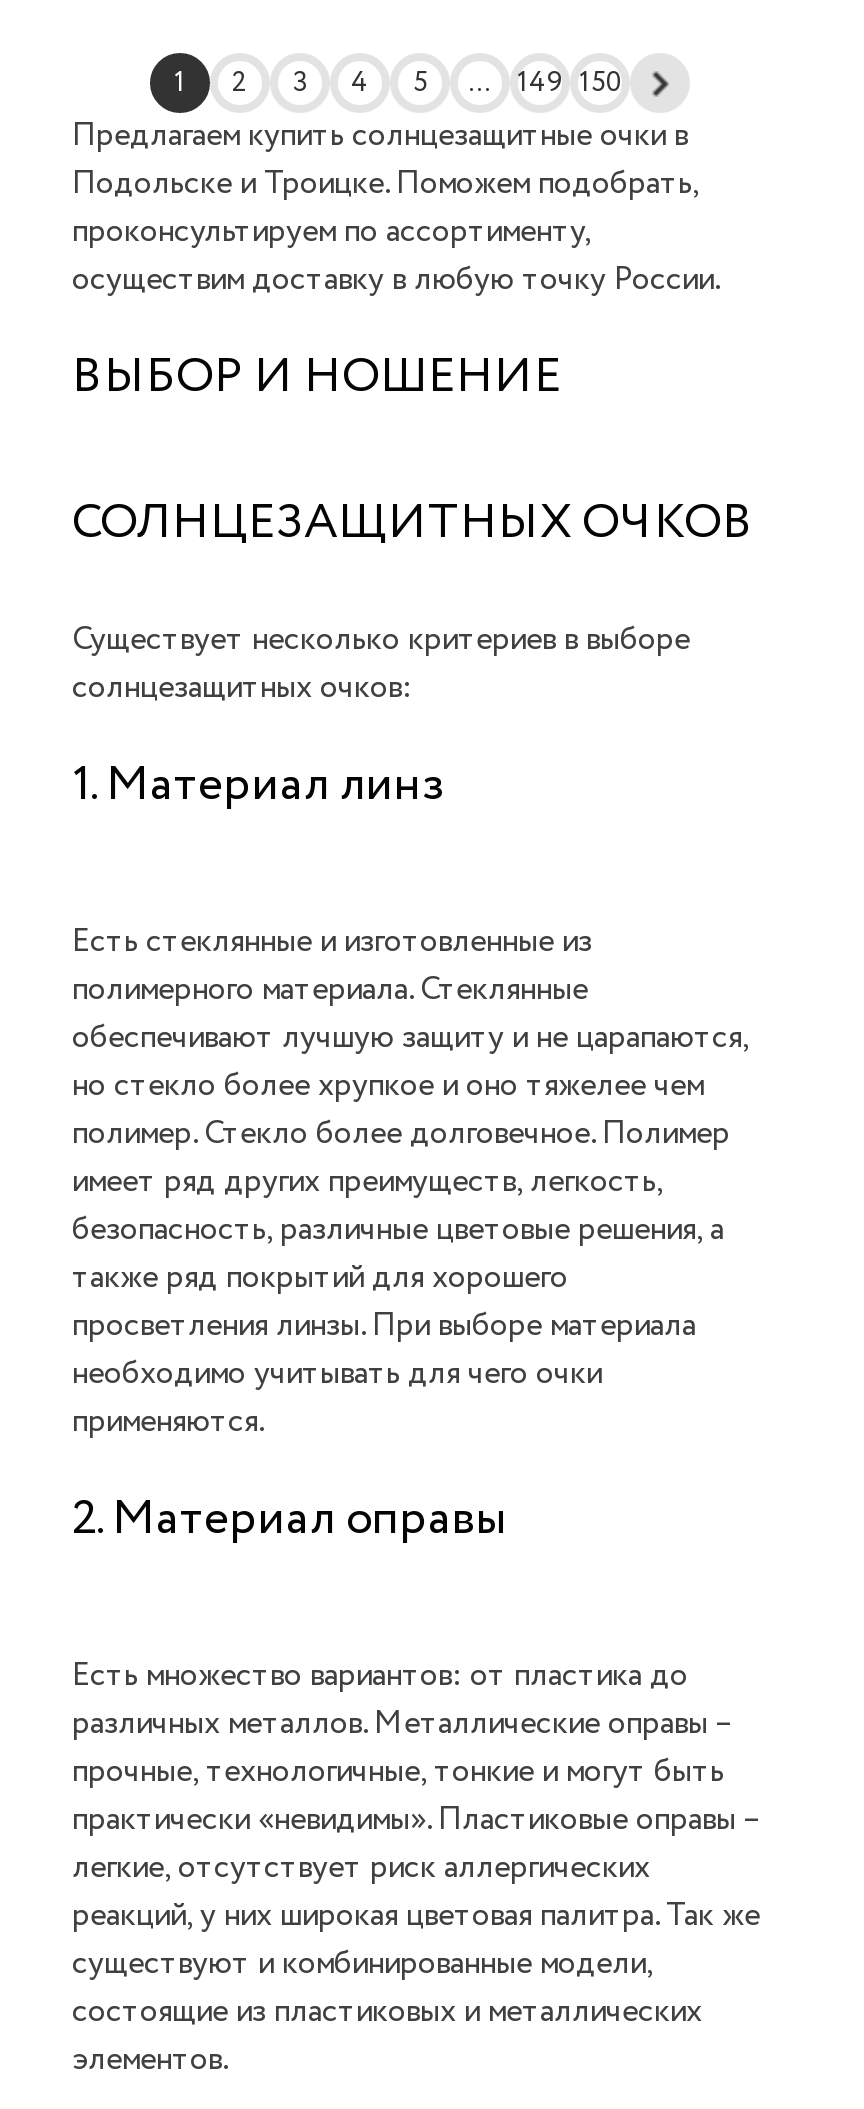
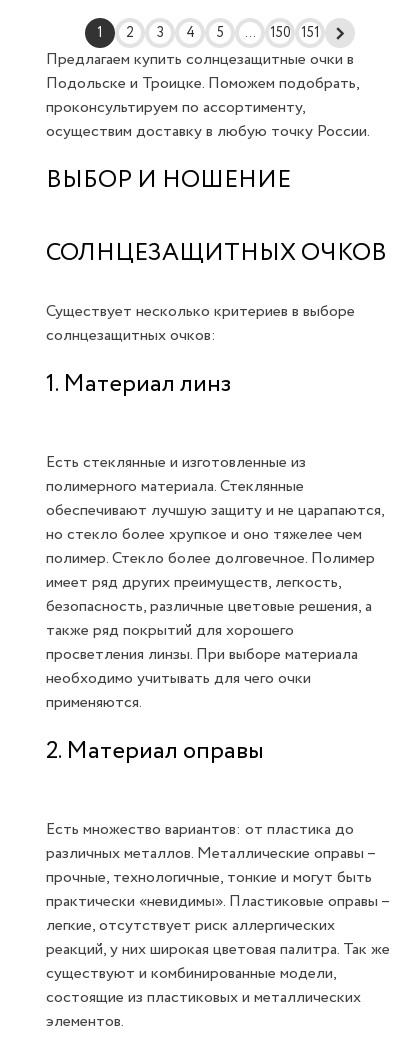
[517,63,621,103] 149 150 -> [269,23,319,43] 150 151

